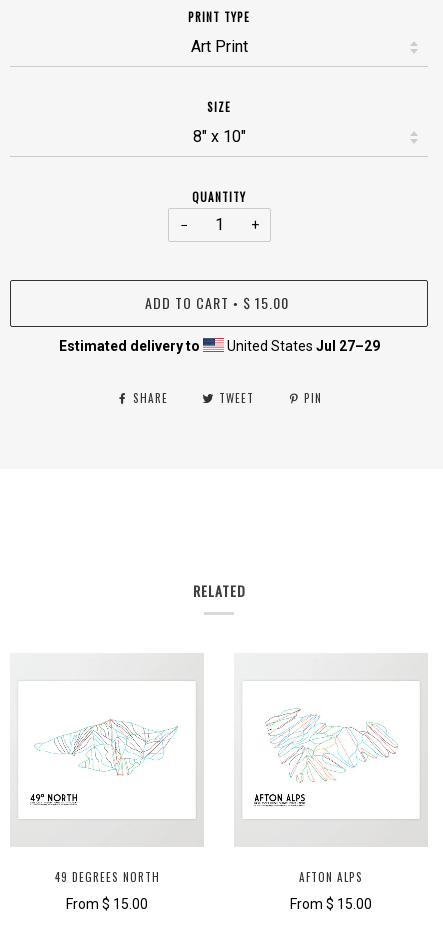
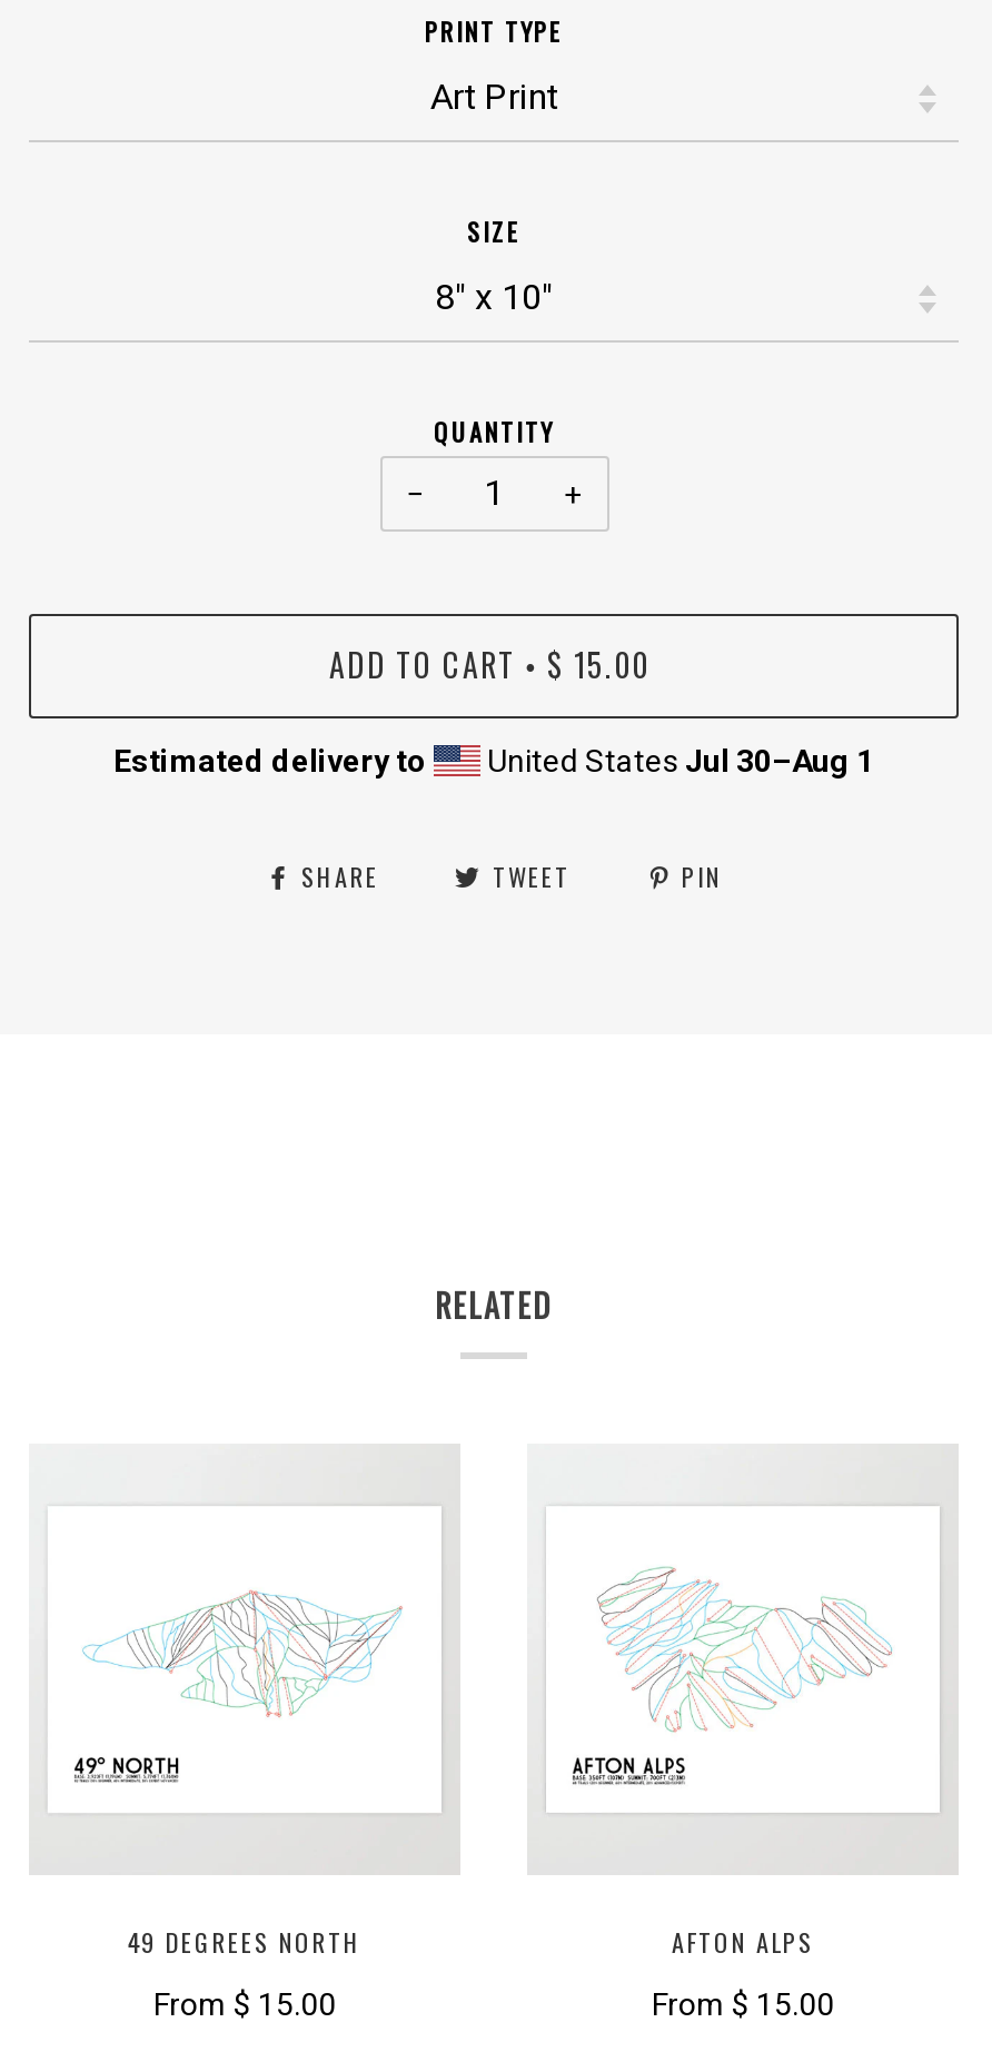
[223,338,379,354] United States Jul 27–29 -> [480,744,874,780] United States Jul 30–Aug 1

